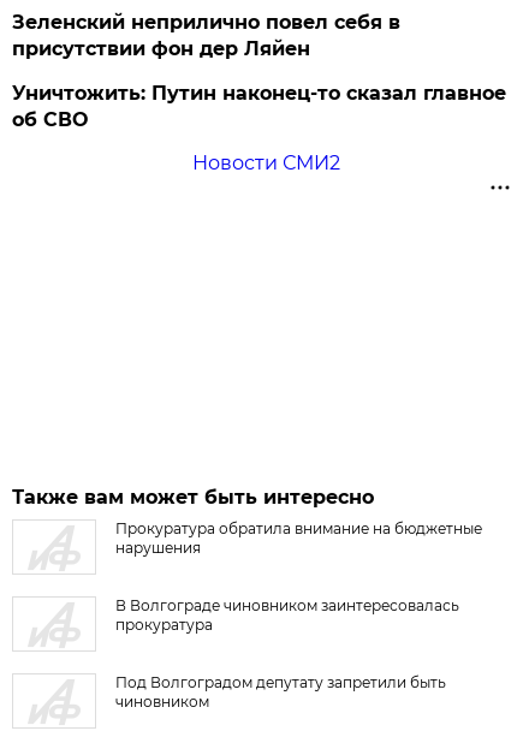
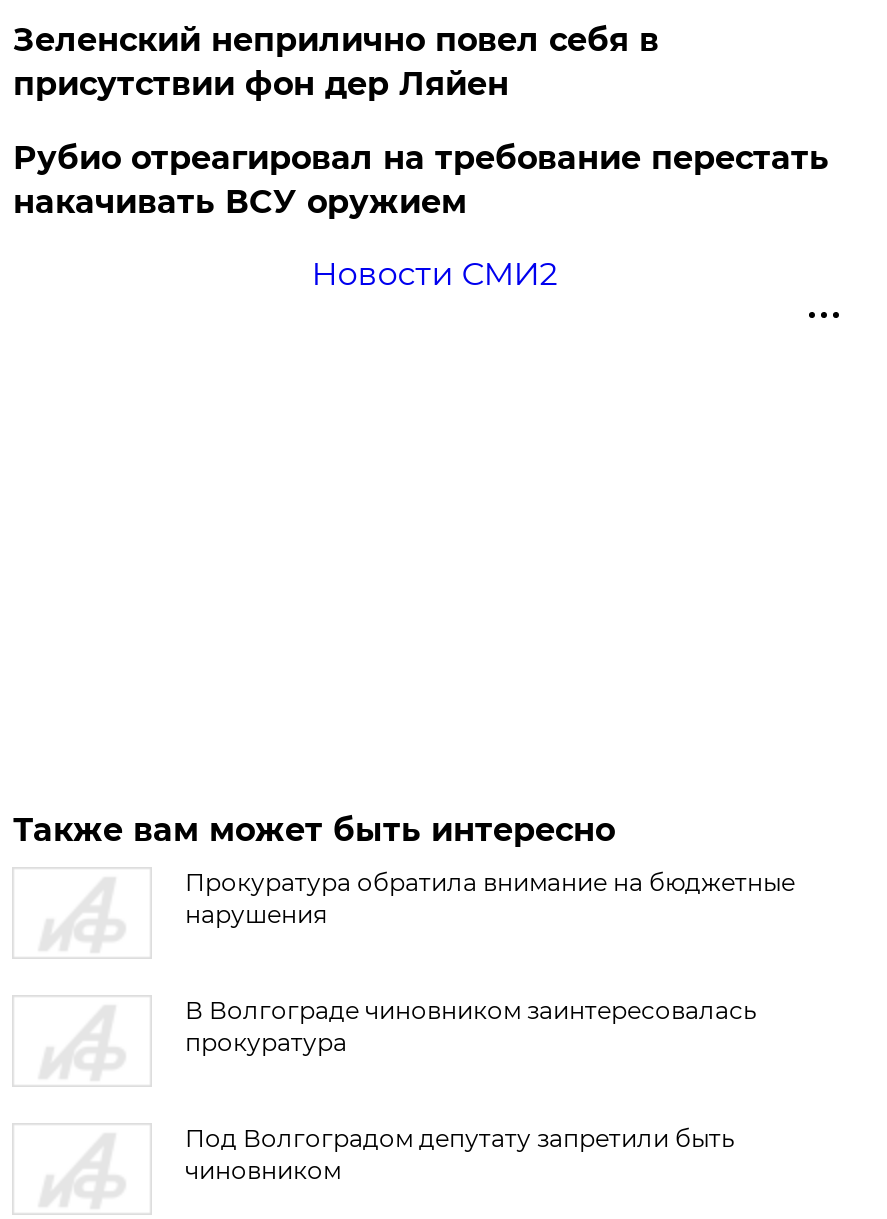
[13,82,507,131] Уничтожить: Путин наконец-то сказал главное | об СВО -> [13,139,829,221] Рубио отреагировал на требование перестать | накачивать ВСУ оружием

